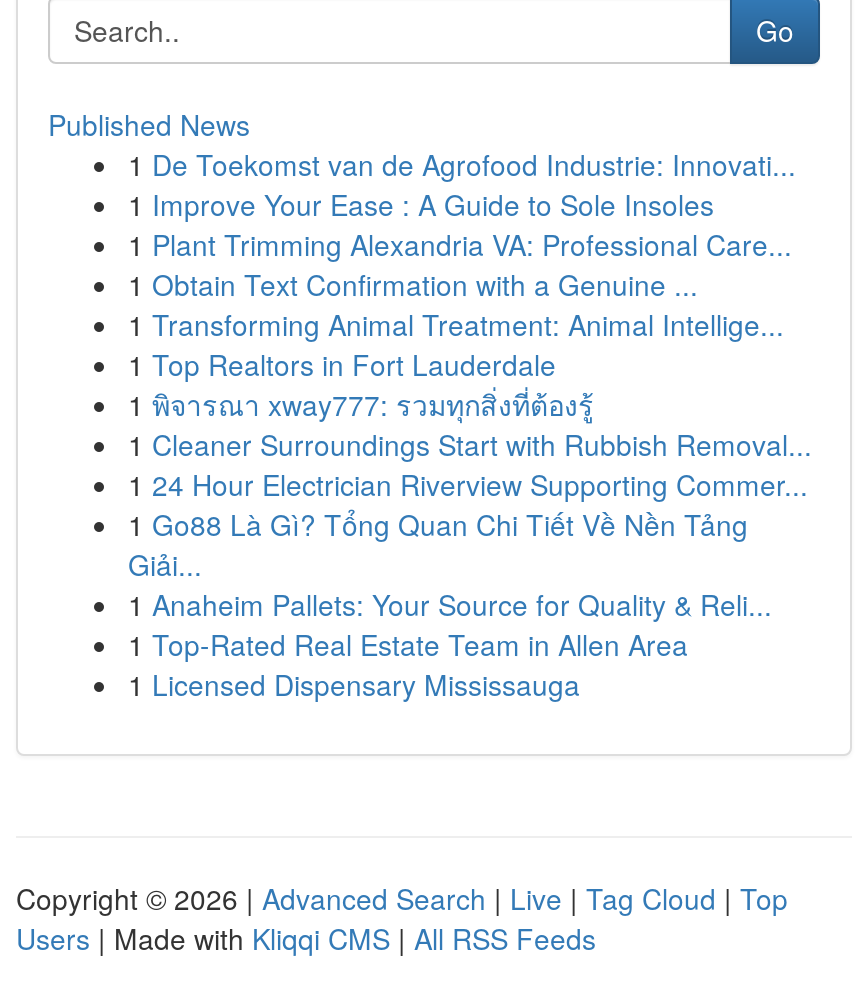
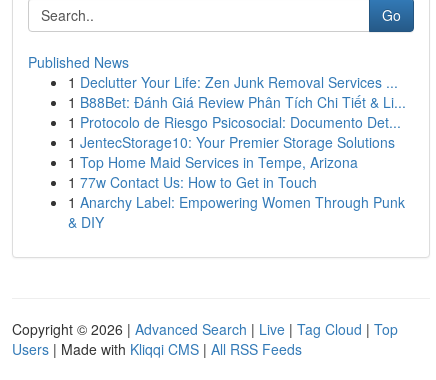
[128,144,812,704] 1 De Toekomst van de Agrofood Industrie: Innovati... | 1 Improve Your Ease : A Guide to Sole Insoles | 1 Plant Trimming Alexandria VA: Professional Care... | 1 Obtain Text Confirmation with a Genuine ... | 1 Transforming Animal Treatment: Animal Intellige... | 1 Top Realtors in Fort Lauderdale | 1 พิจารณา xway777: รวมทุกสิ่งที่ต้องรู้ | 1 Cleaner Surroundings Start with Rubbish Removal... | 1 24 Hour Electrician Riverview Supporting Commer... | 1 Go88 Là Gì? Tổng Quan Chi Tiết Về Nền Tảng | Giải... | 1 Anaheim Pallets: Your Source for Quality & Reli... | 1 Top-Rated Real Estate Team in Allen Area | 1 Licensed Dispensary Mississauga -> [68,72,406,232] 1 Declutter Your Life: Zen Junk Removal Services ... | 1 B88Bet: Đánh Giá Review Phân Tích Chi Tiết & Li... | 1 Protocolo de Riesgo Psicosocial: Documento Det... | 1 JentecStorage10: Your Premier Storage Solutions | 1 Top Home Maid Services in Tempe, Arizona | 1 77w Contact Us: How to Get in Touch | 1 Anarchy Label: Empowering Women Through Punk | & DIY

